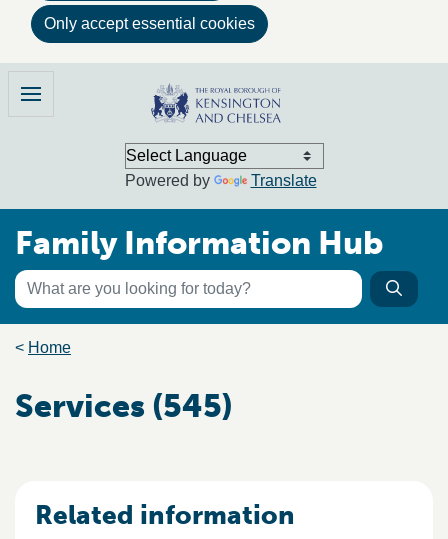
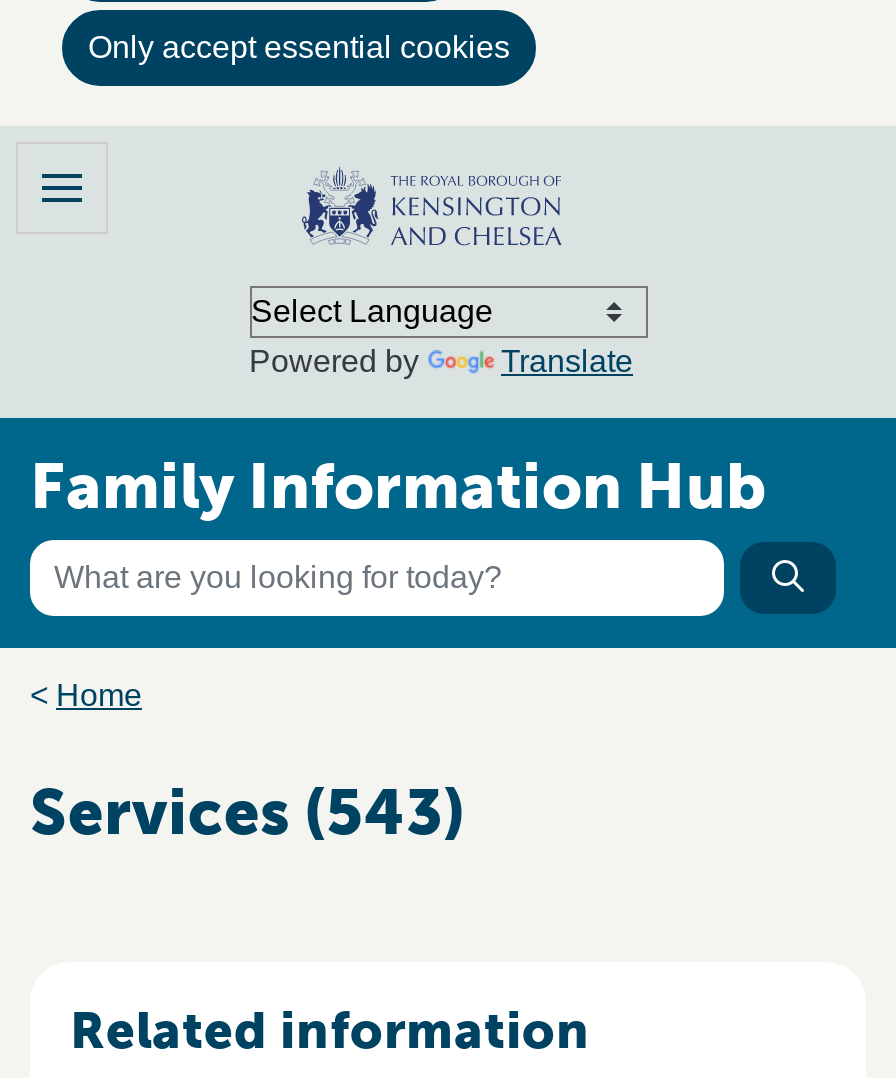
[15,387,233,425] Services (545) -> [30,774,466,850] Services (543)

